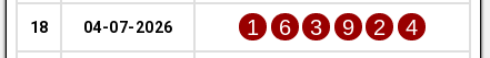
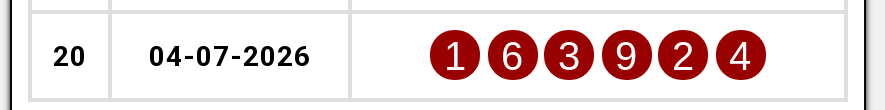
[29,19,173,37] 18 04-07-2026 -> [53,41,311,73] 20 04-07-2026

